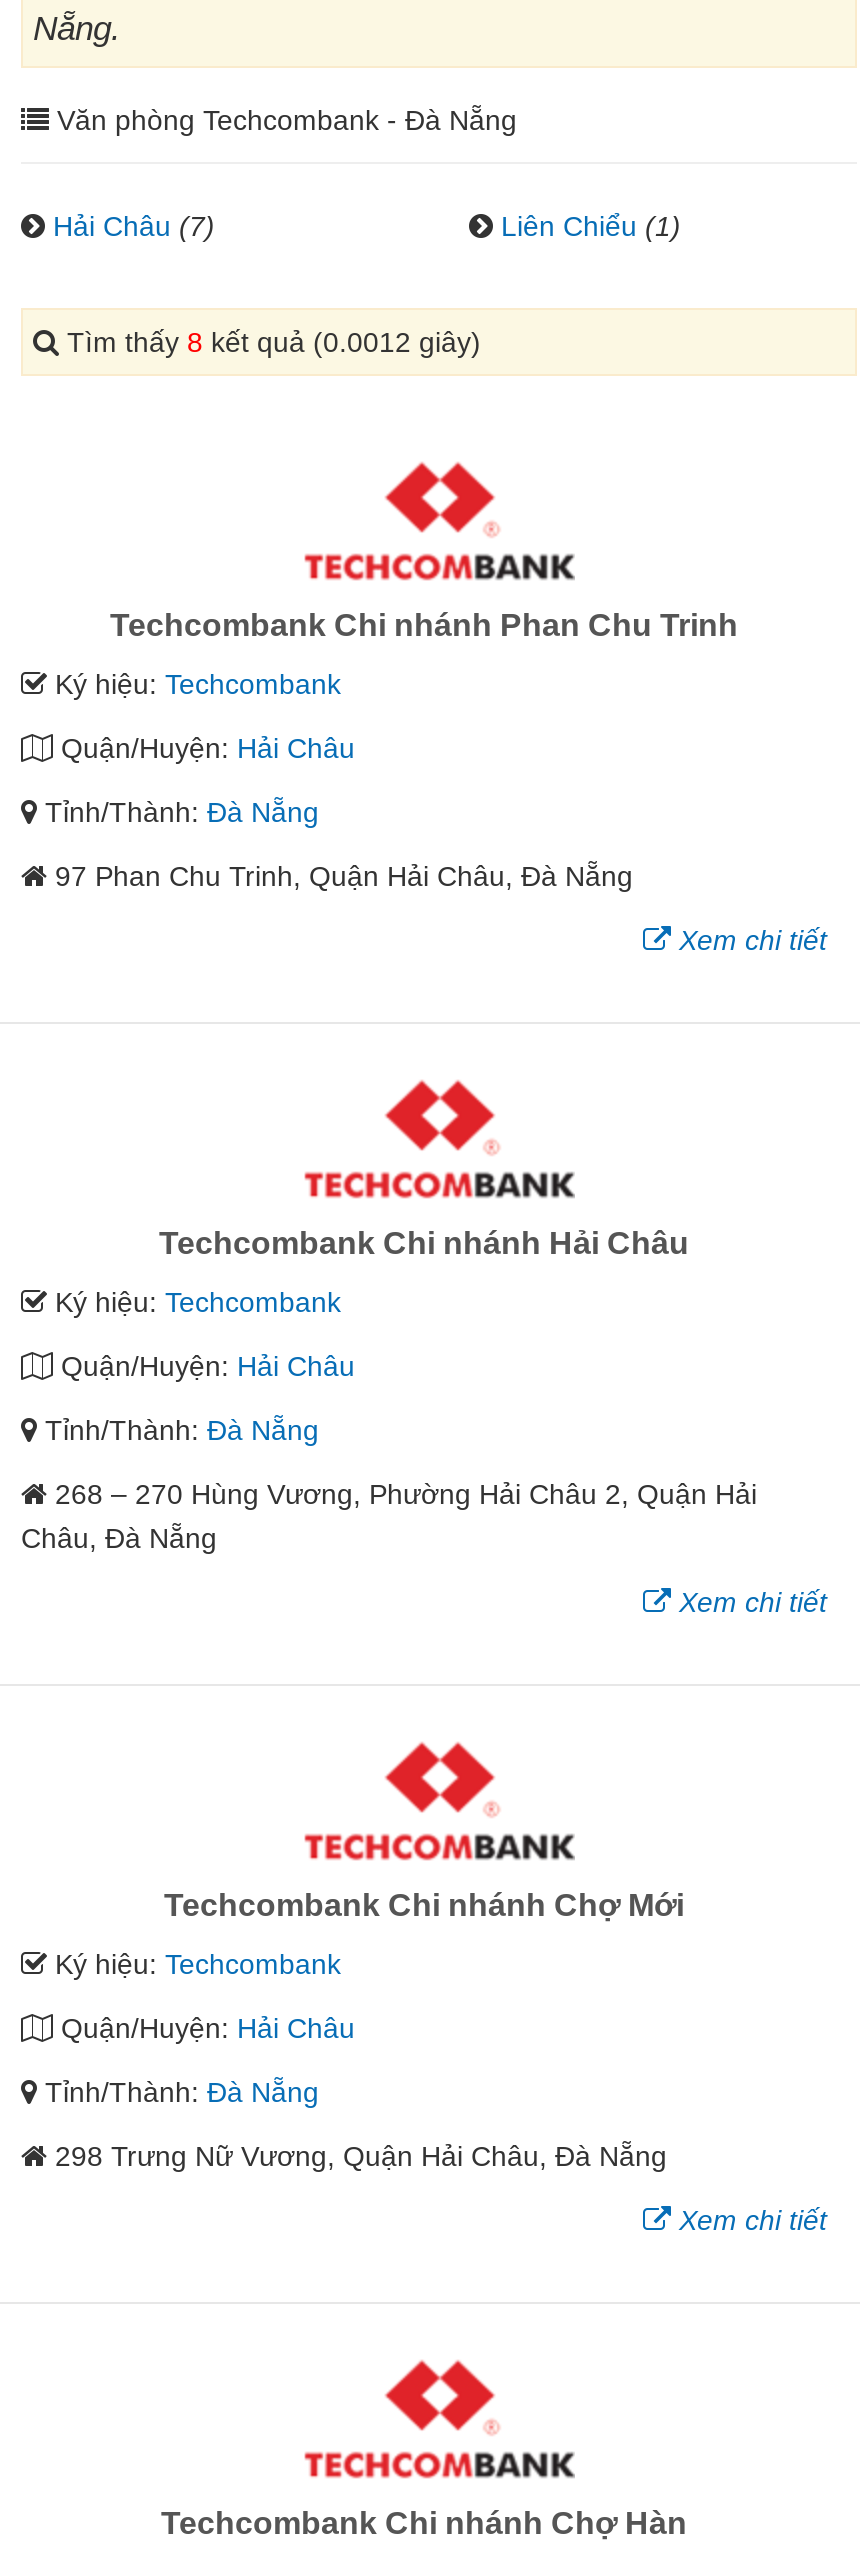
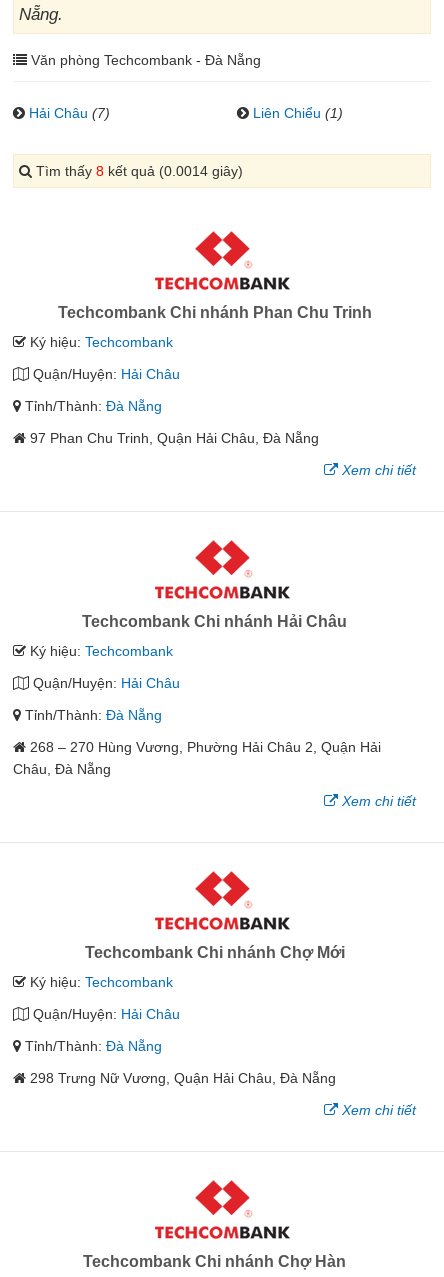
[59,326,481,358] Tìm thấy 8 kết quả (0.0012 giây) -> [32,163,243,179] Tìm thấy 8 kết quả (0.0014 giây)

